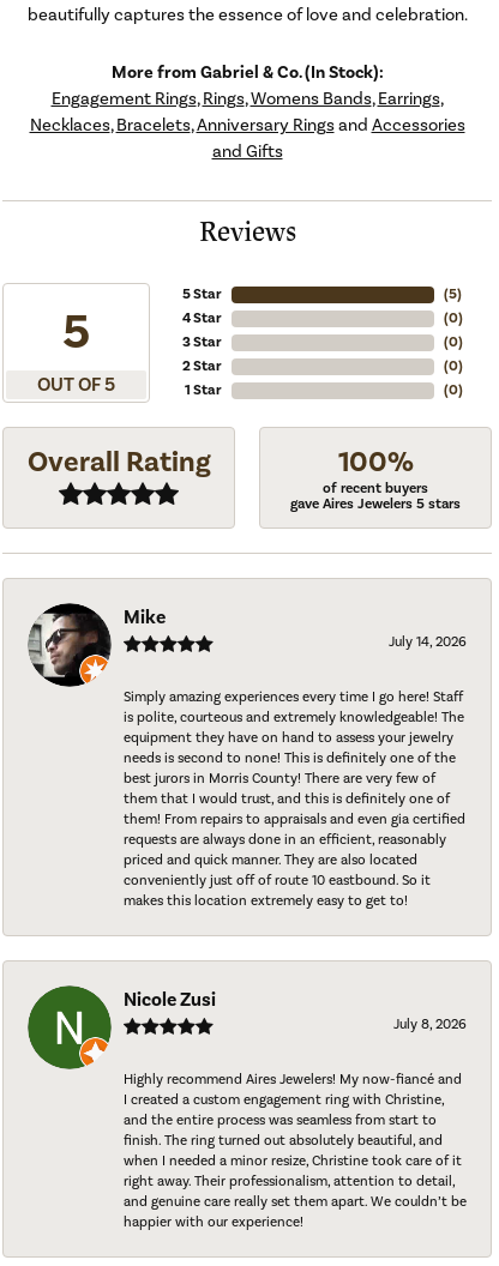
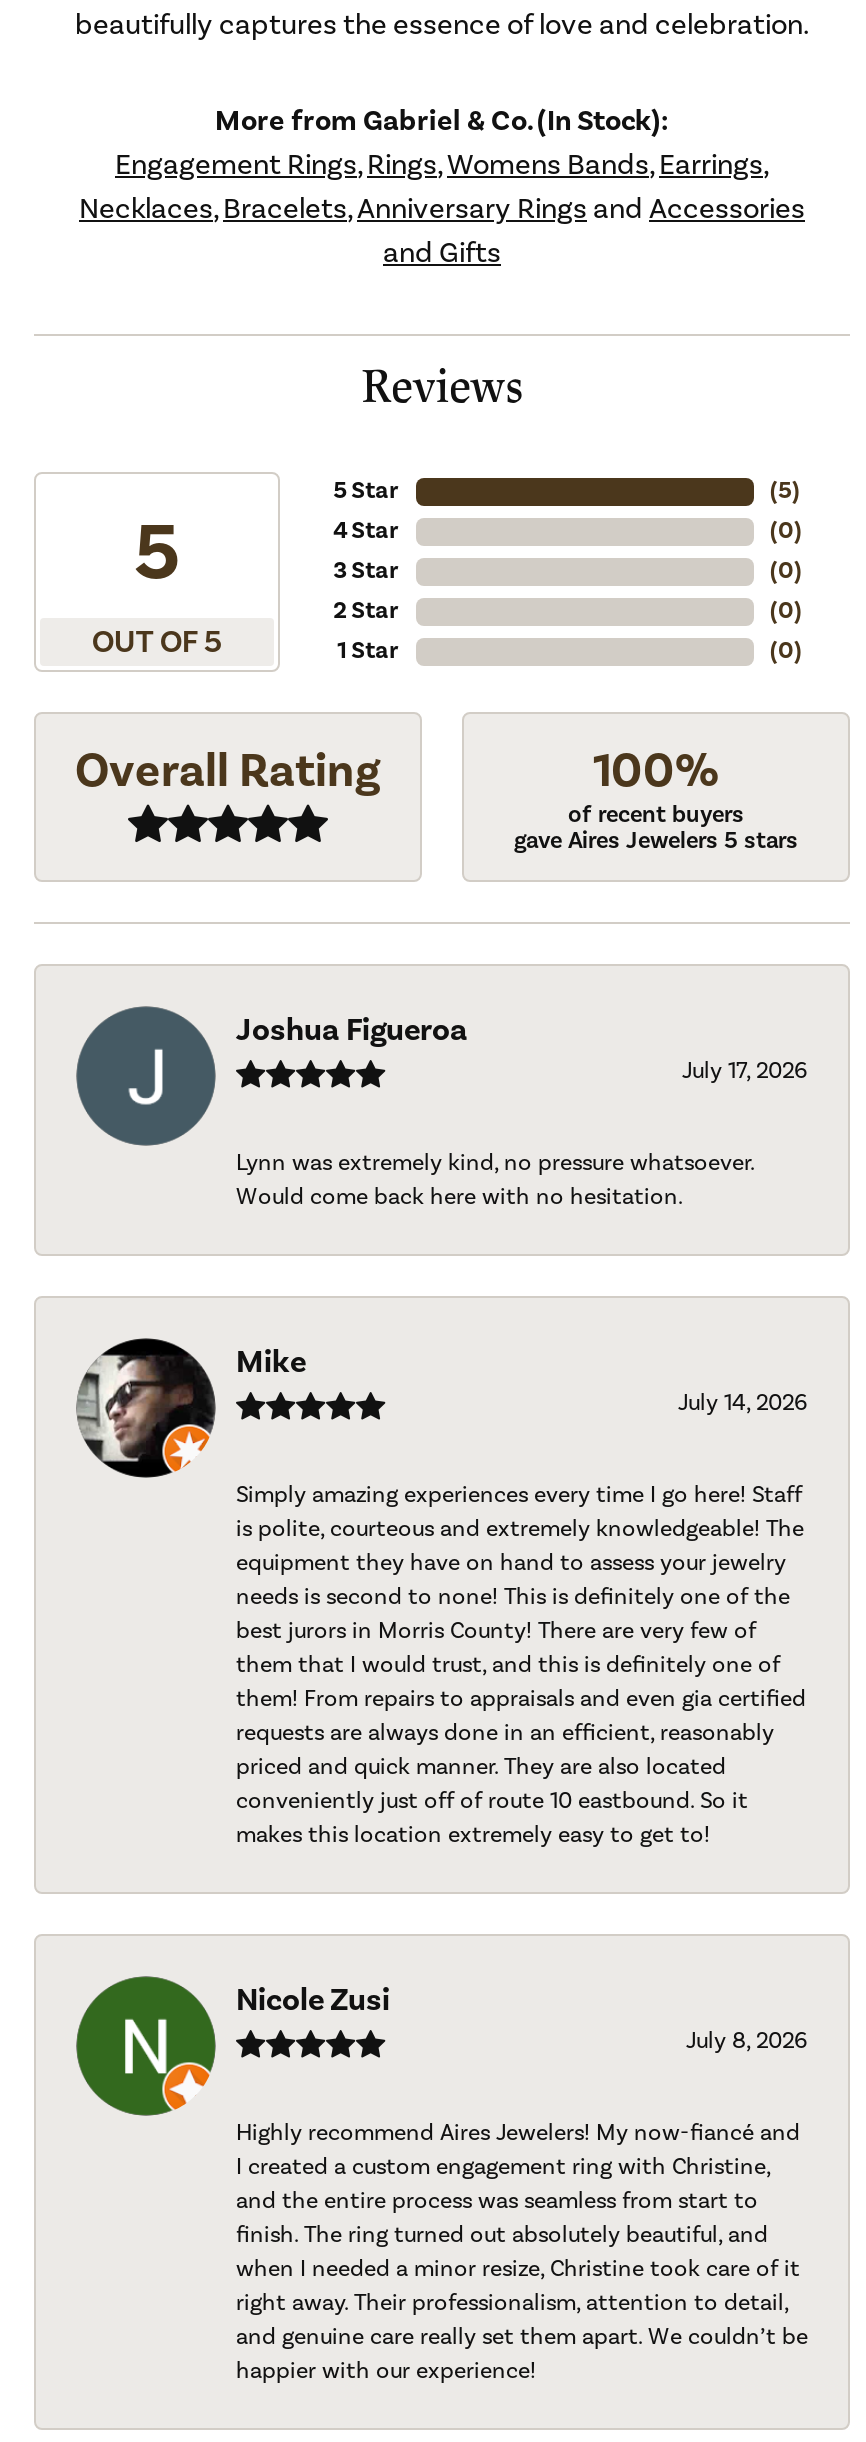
none -> [78,1006,808,1210] [image] | Joshua Figueroa | July 17, 2026 | Lynn was extremely kind, no pressure whatsoever. | Would come back here with no hesitation.

